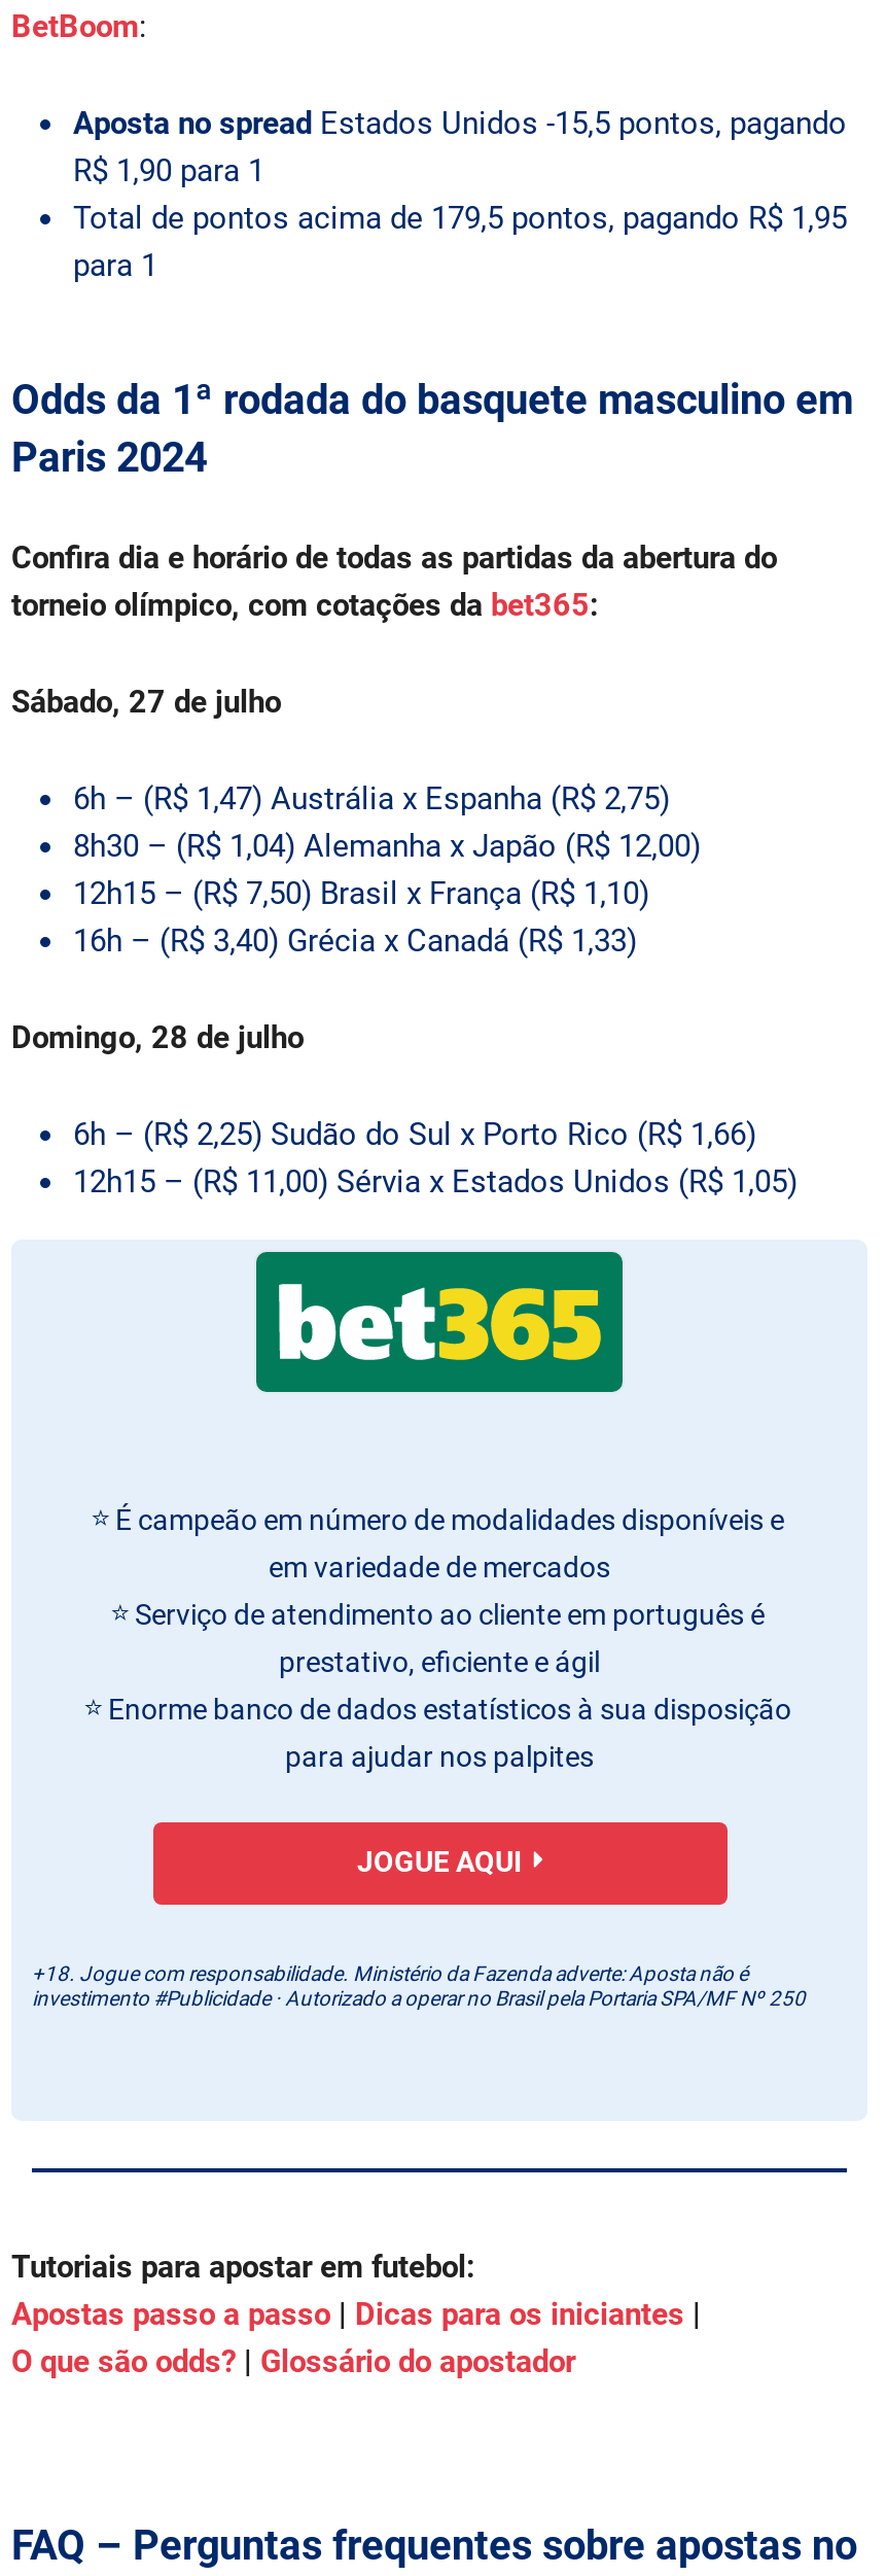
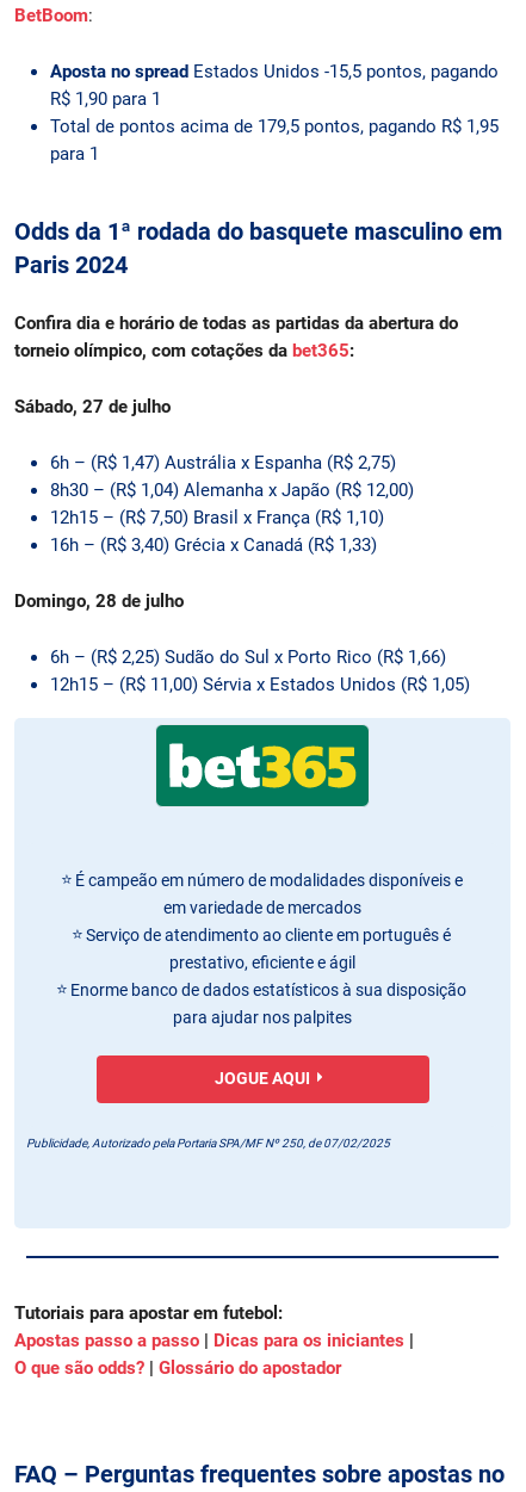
[32,1962,806,2010] +18. Jogue com responsabilidade. Ministério da Fazenda adverte: Aposta não é | investimento #Publicidade · Autorizado a operar no Brasil pela Portaria SPA/MF Nº 250 -> [26,1137,390,1150] Publicidade, Autorizado pela Portaria SPA/MF Nº 250, de 07/02/2025

